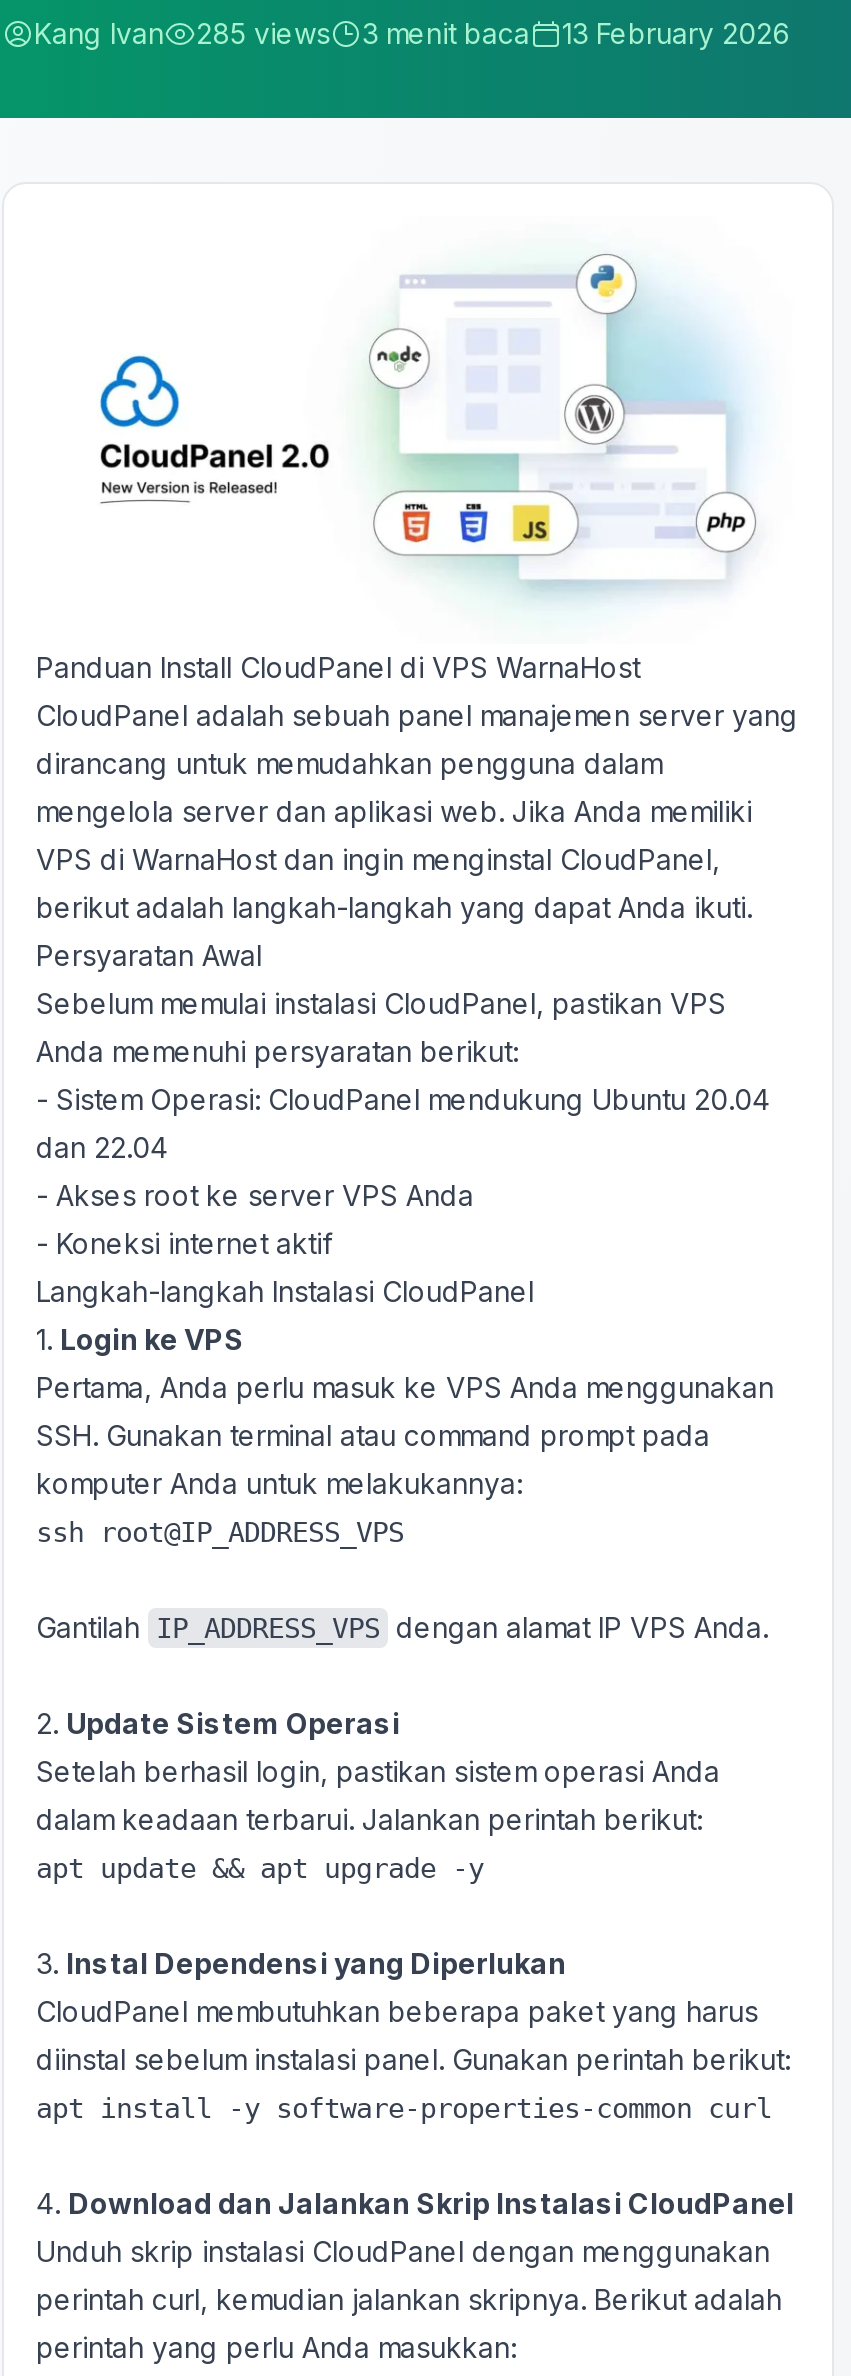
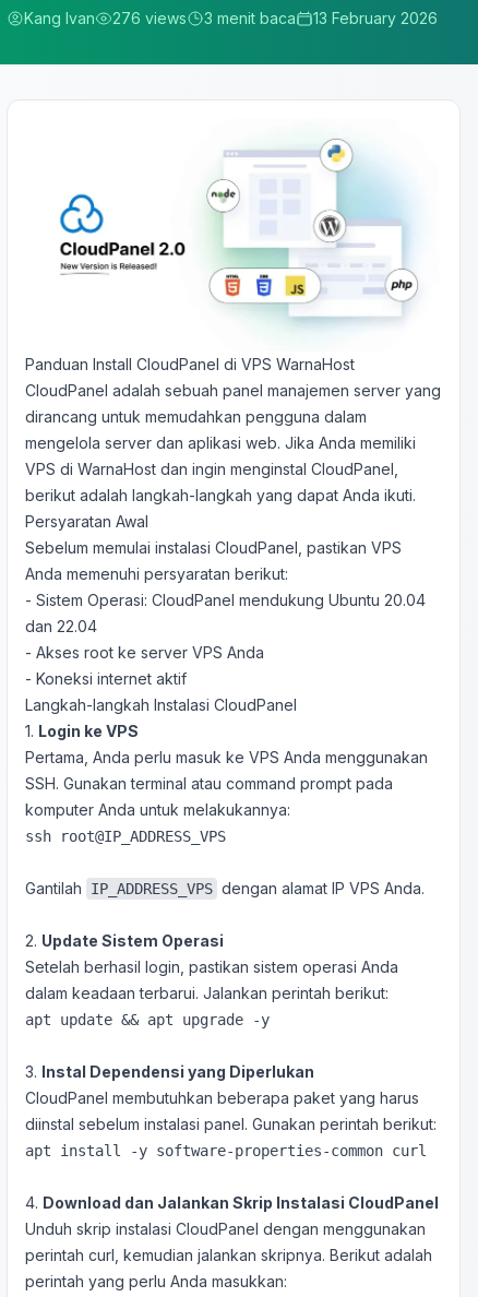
[34,16,790,50] Kang Ivan 285 views 3 menit baca 13 February 2026 -> [24,9,438,27] Kang Ivan 276 views 3 menit baca 13 February 2026

